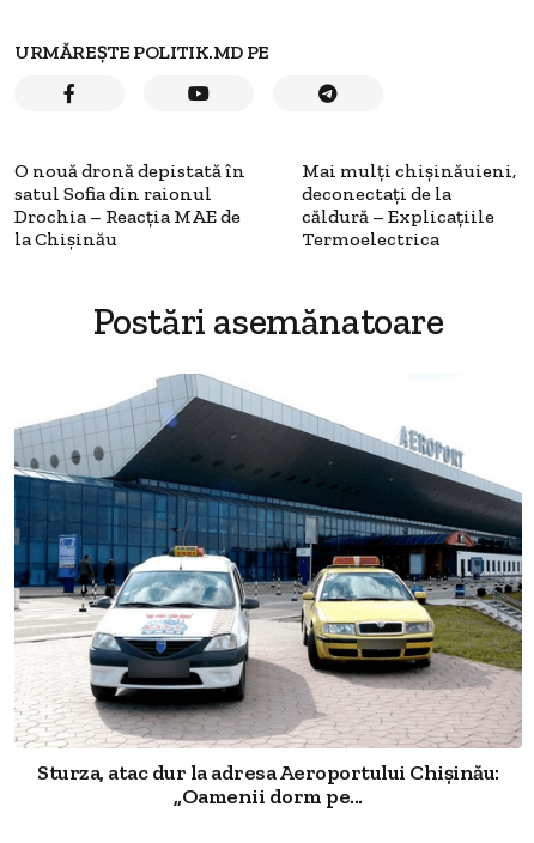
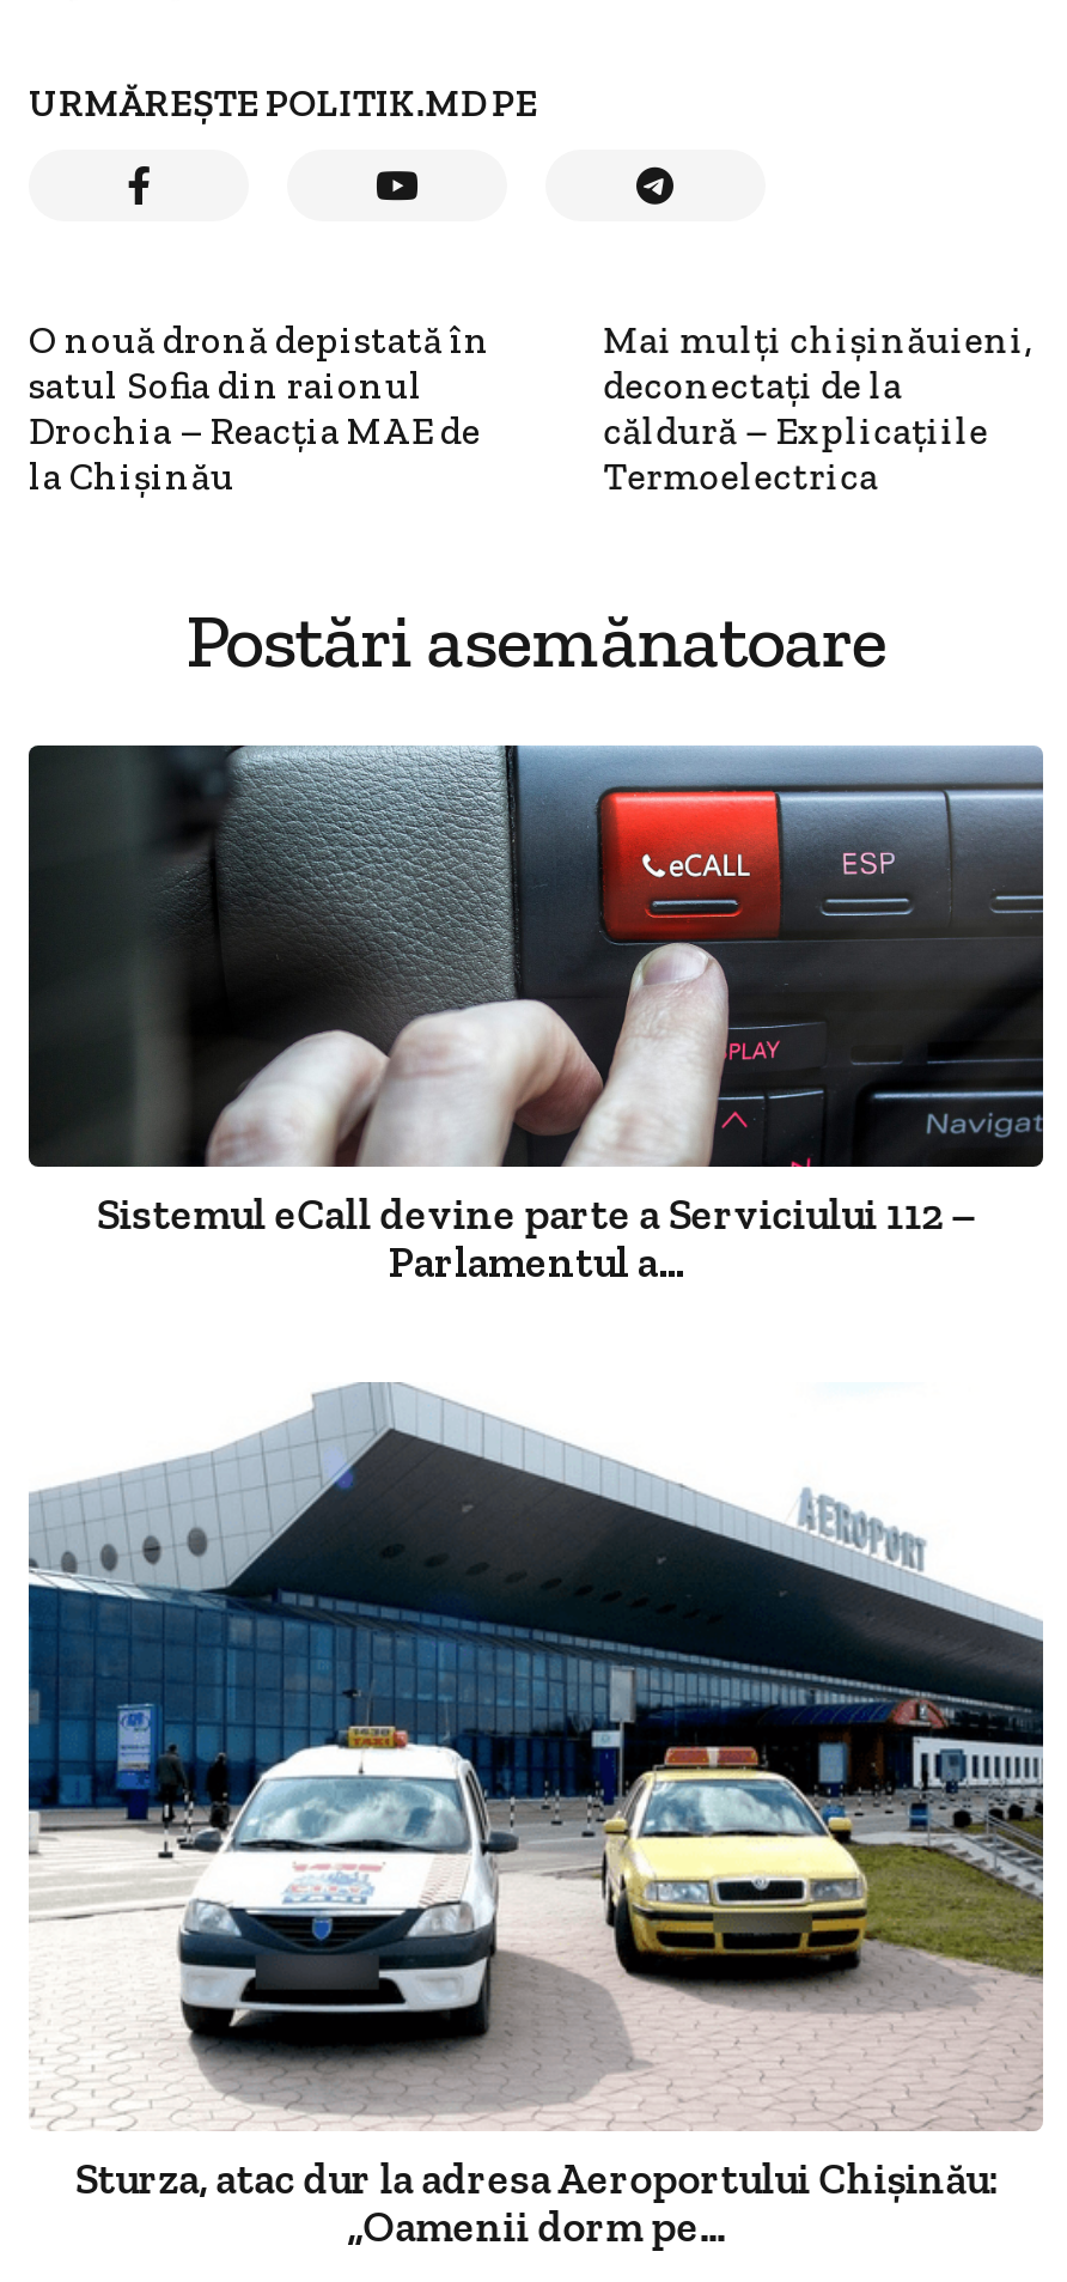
none -> [26,744,1045,1287] [image] | Sistemul eCall devine parte a Serviciului 112 – | Parlamentul a...

